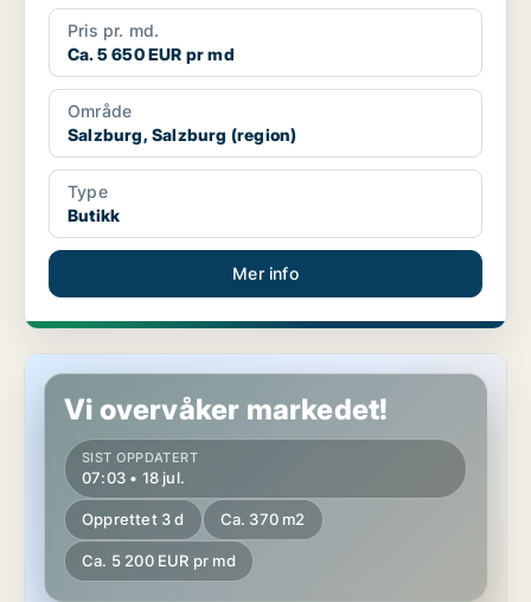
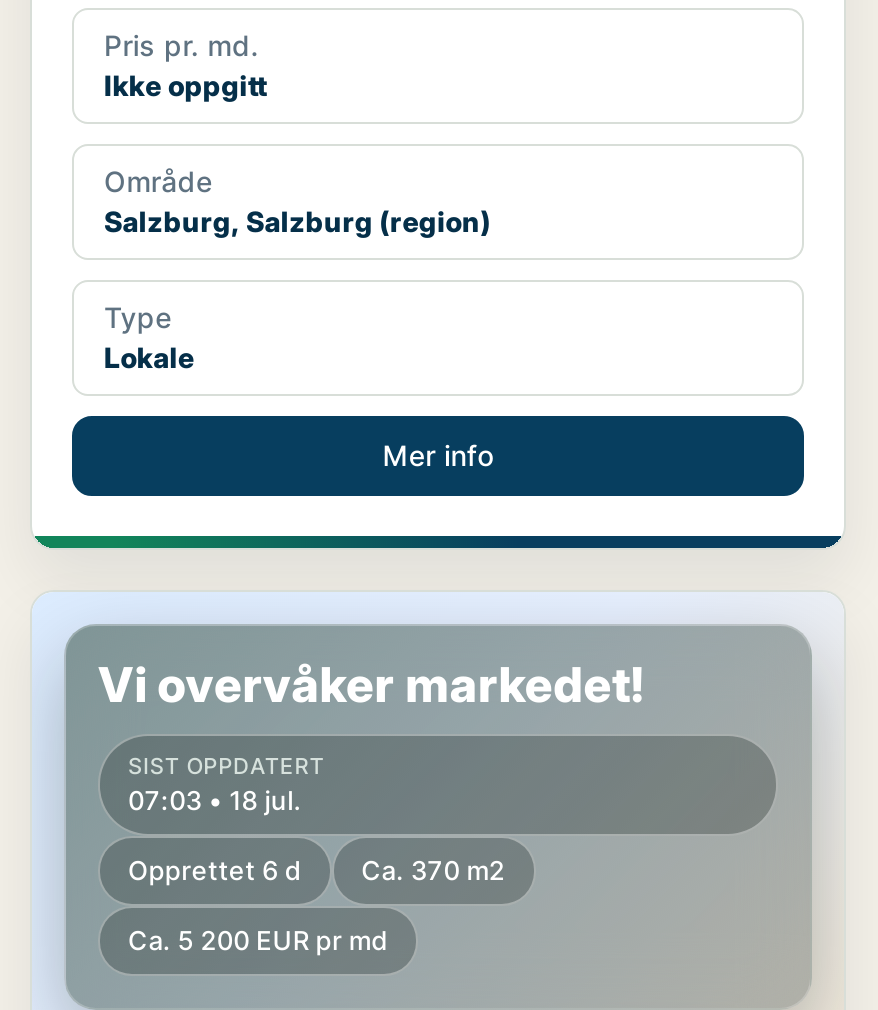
[68,44,234,64] Ca. 5 650 EUR pr md -> [104,68,267,102] Ikke oppgitt
[68,205,120,225] Butikk -> [104,340,194,374] Lokale
[82,510,305,529] Opprettet 3 d Ca. 370 m2 -> [128,854,505,886] Opprettet 6 d Ca. 370 m2

